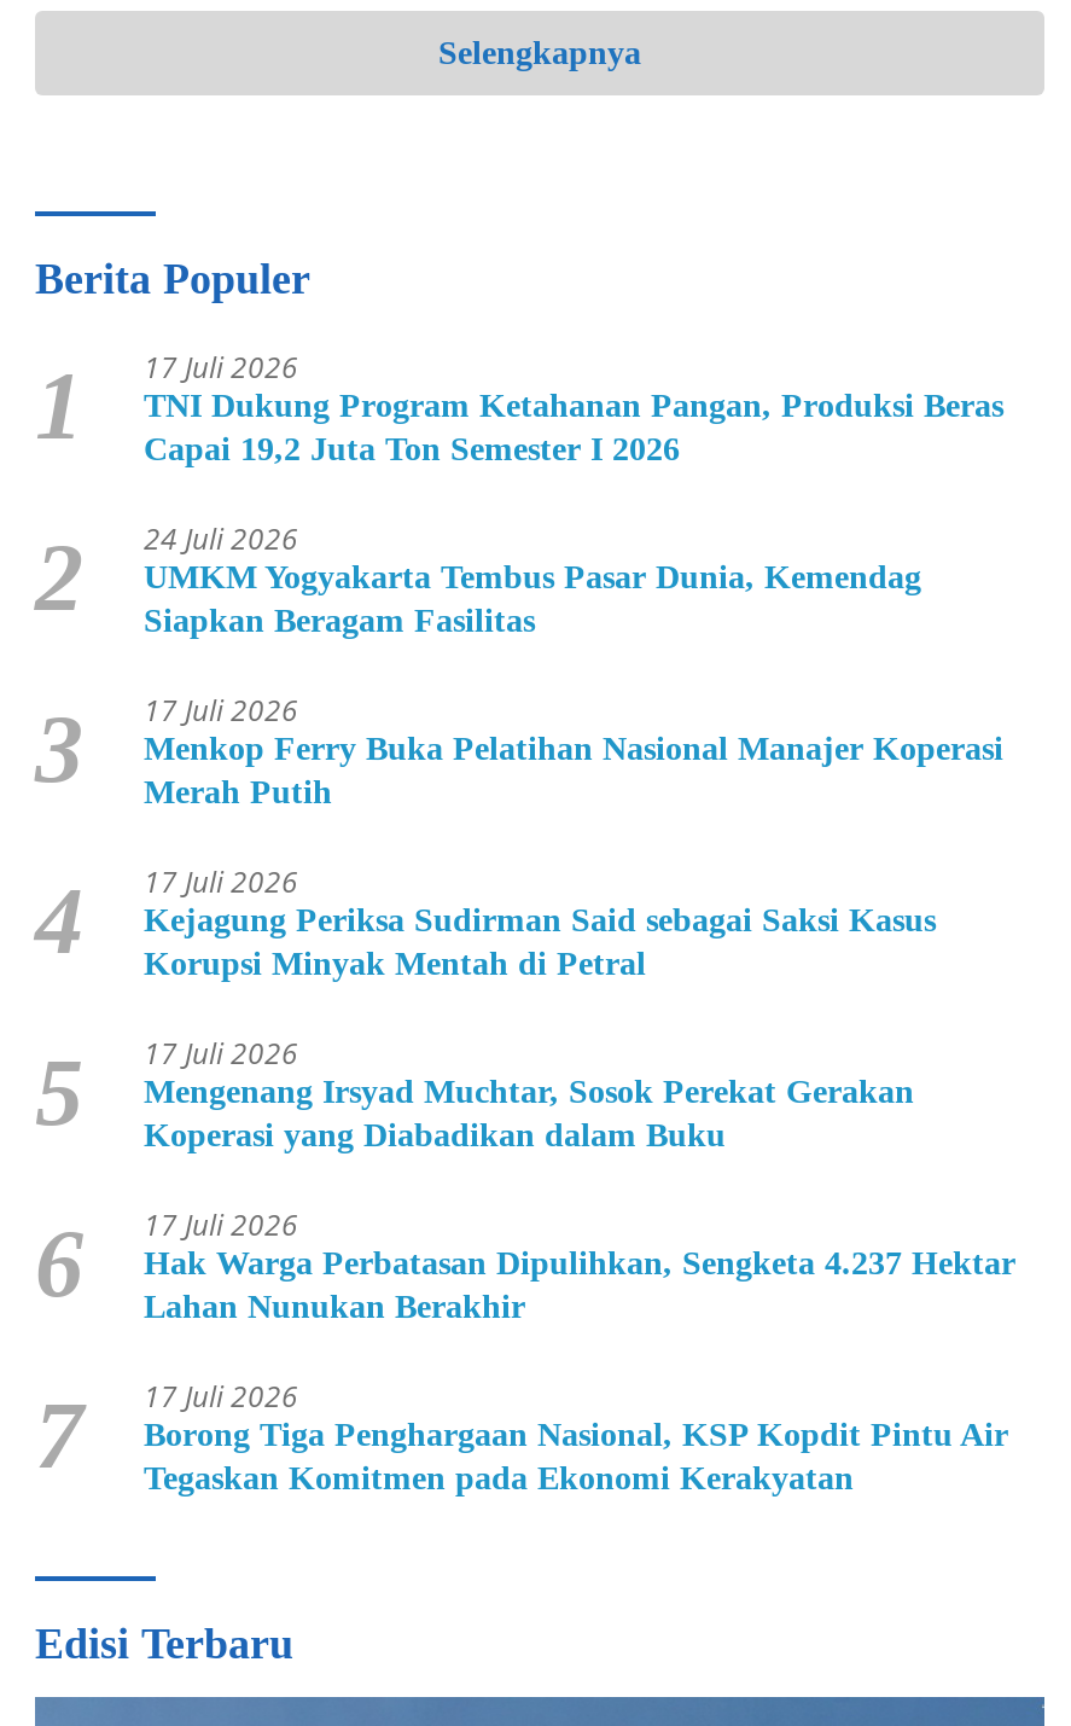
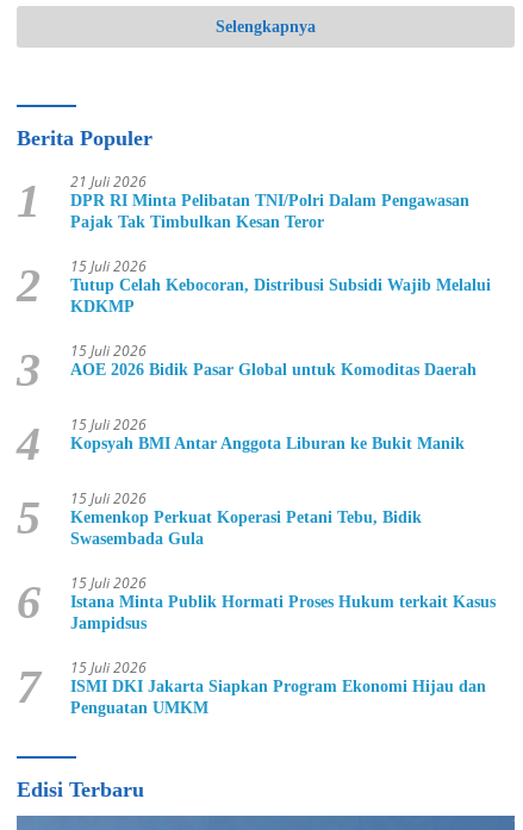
[144,346,1003,467] 17 Juli 2026 | TNI Dukung Program Ketahanan Pangan, Produksi Beras | Capai 19,2 Juta Ton Semester I 2026 -> [70,171,469,231] 21 Juli 2026 | DPR RI Minta Pelibatan TNI/Polri Dalam Pengawasan | Pajak Tak Timbulkan Kesan Teror
[144,518,921,638] 24 Juli 2026 | UMKM Yogyakarta Tembus Pasar Dunia, Kemendag | Siapkan Beragam Fasilitas -> [70,256,491,315] 15 Juli 2026 | Tutup Celah Kebocoran, Distribusi Subsidi Wajib Melalui | KDKMP
[144,689,1003,810] 17 Juli 2026 | Menkop Ferry Buka Pelatihan Nasional Manajer Koperasi | Merah Putih -> [70,340,477,378] 15 Juli 2026 | AOE 2026 Bidik Pasar Global untuk Komoditas Daerah
[144,861,936,981] 17 Juli 2026 | Kejagung Periksa Sudirman Said sebagai Saksi Kasus | Korupsi Minyak Mentah di Petral -> [70,414,467,452] 15 Juli 2026 | Kopsyah BMI Antar Anggota Liburan ke Bukit Manik
[144,1032,914,1153] 17 Juli 2026 | Mengenang Irsyad Muchtar, Sosok Perekat Gerakan | Koperasi yang Diabadikan dalam Buku -> [70,488,422,548] 15 Juli 2026 | Kemenkop Perkuat Koperasi Petani Tebu, Bidik | Swasembada Gula
[144,1204,1015,1325] 17 Juli 2026 | Hak Warga Perbatasan Dipulihkan, Sengketa 4.237 Hektar | Lahan Nunukan Berakhir -> [70,573,496,632] 15 Juli 2026 | Istana Minta Publik Hormati Proses Hukum terkait Kasus | Jampidsus
[144,1375,1008,1496] 17 Juli 2026 | Borong Tiga Penghargaan Nasional, KSP Kopdit Pintu Air | Tegaskan Komitmen pada Ekonomi Kerakyatan -> [70,657,486,717] 15 Juli 2026 | ISMI DKI Jakarta Siapkan Program Ekonomi Hijau dan | Penguatan UMKM

